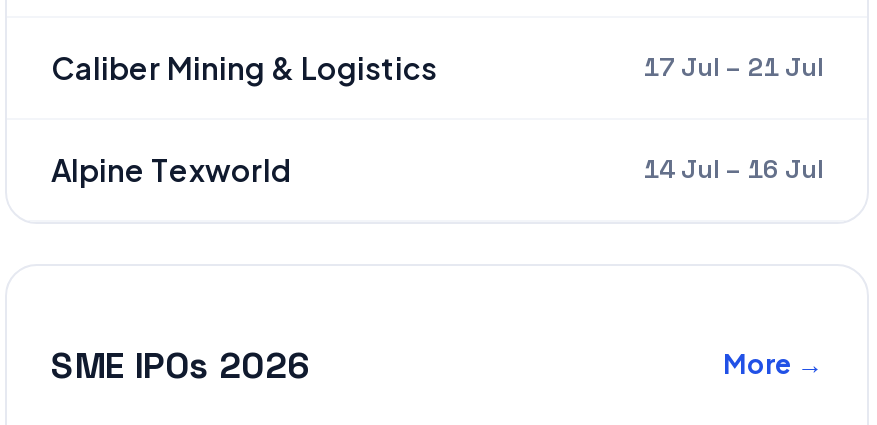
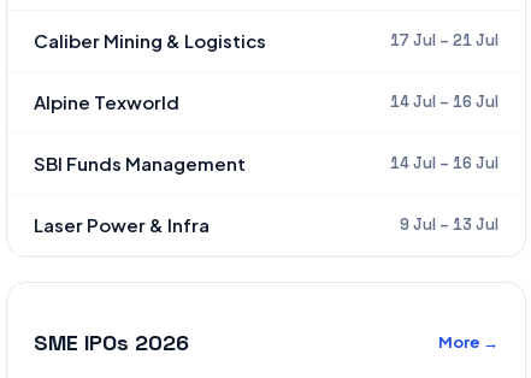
none -> [34,152,498,236] SBI Funds Management | 14 Jul – 16 Jul | Laser Power & Infra | 9 Jul – 13 Jul

